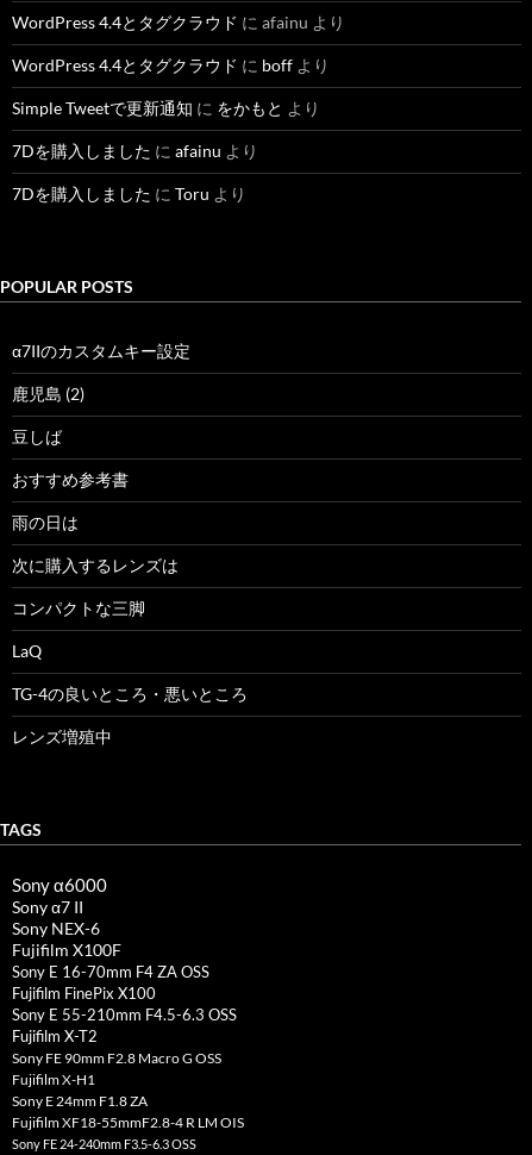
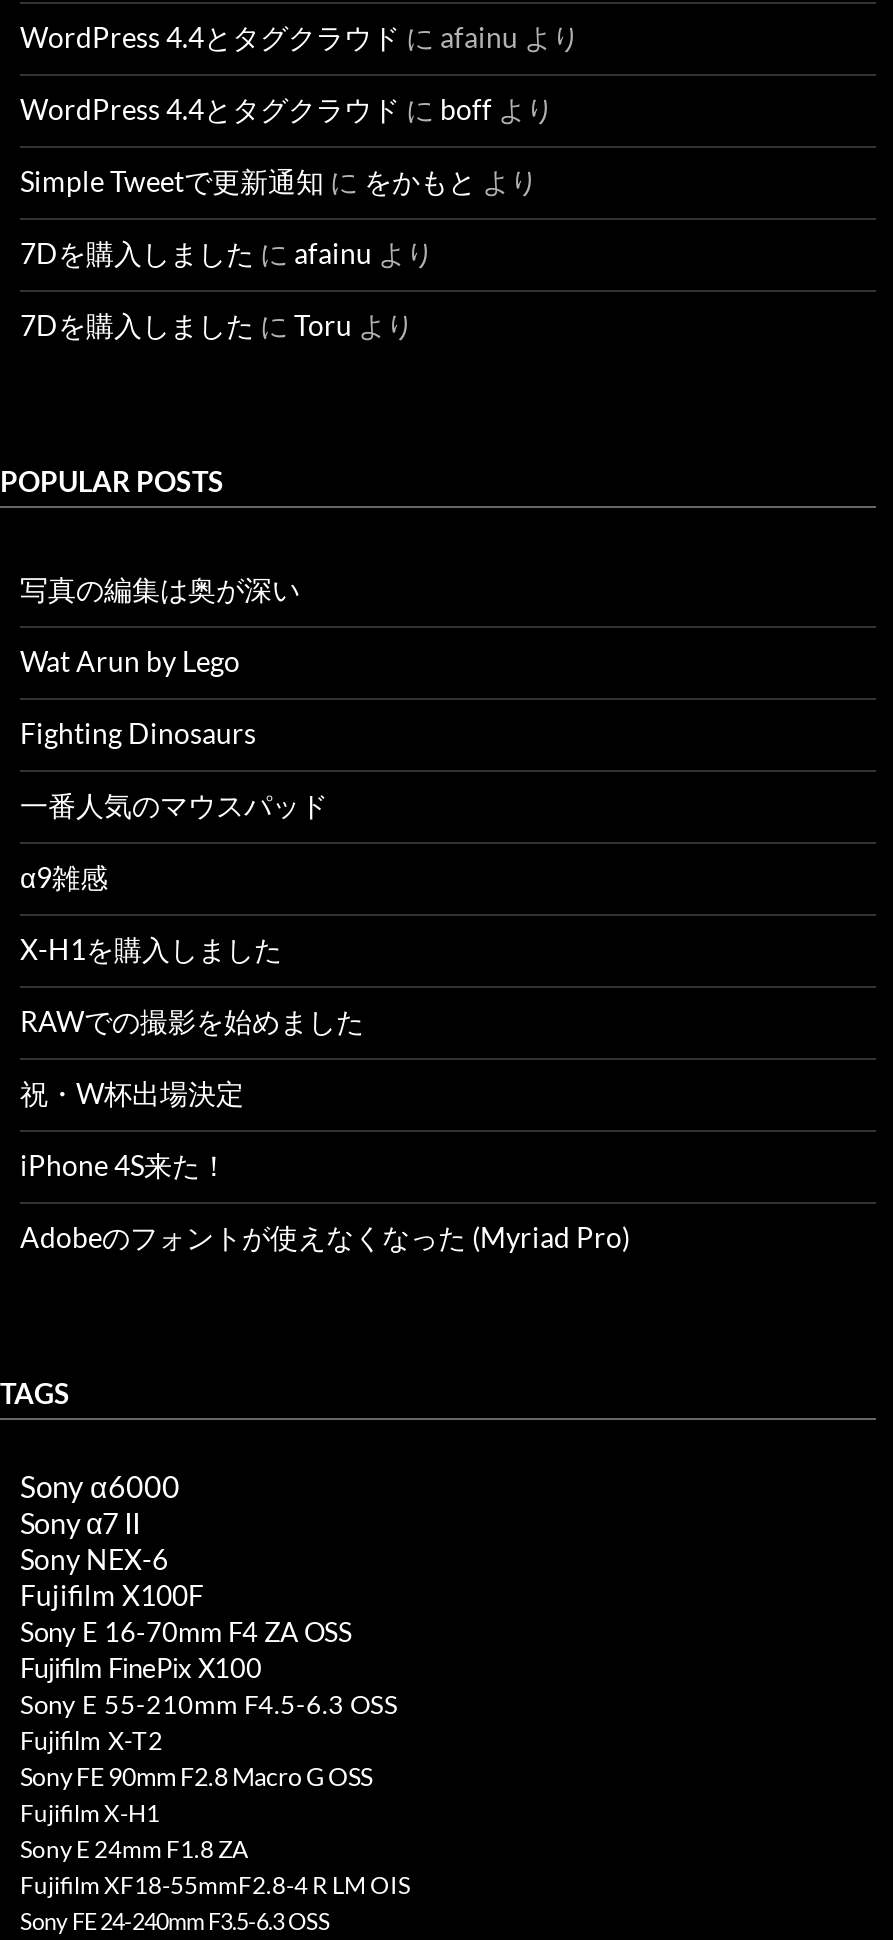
[12,340,190,361] α7IIのカスタムキー設定 -> [20,572,300,606] 写真の編集は奥が深い
[12,383,85,403] 鹿児島 (2) -> [20,644,240,678] Wat Arun by Lego
[12,426,62,446] 豆しば -> [20,716,256,750] Fighting Dinosaurs
[12,469,129,489] おすすめ参考書 -> [20,788,328,822] 一番人気のマウスパッド
[12,512,79,532] 雨の日は -> [20,860,108,894] α9雑感
[12,555,179,575] 次に購入するレンズは -> [20,932,282,966] X-H1を購入しました
[12,598,145,618] コンパクトな三脚 -> [20,1004,364,1038] RAWでの撮影を始めました
[12,640,42,661] LaQ -> [20,1076,244,1110] 祝・W杯出場決定
[12,683,248,703] TG-4の良いところ・悪いところ -> [20,1148,228,1182] iPhone 4S来た！
[12,726,112,746] レンズ増殖中 -> [20,1220,630,1254] Adobeのフォントが使えなくなった (Myriad Pro)

